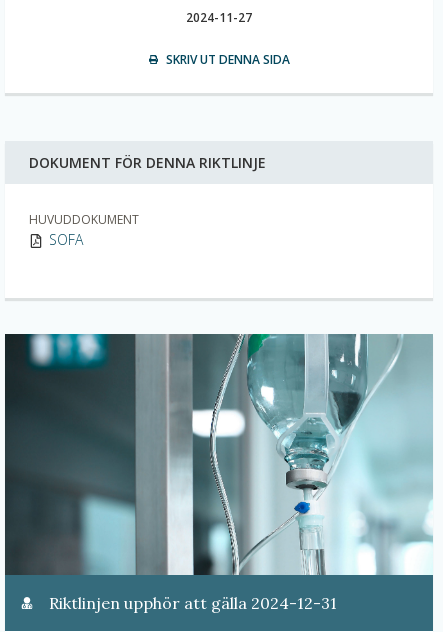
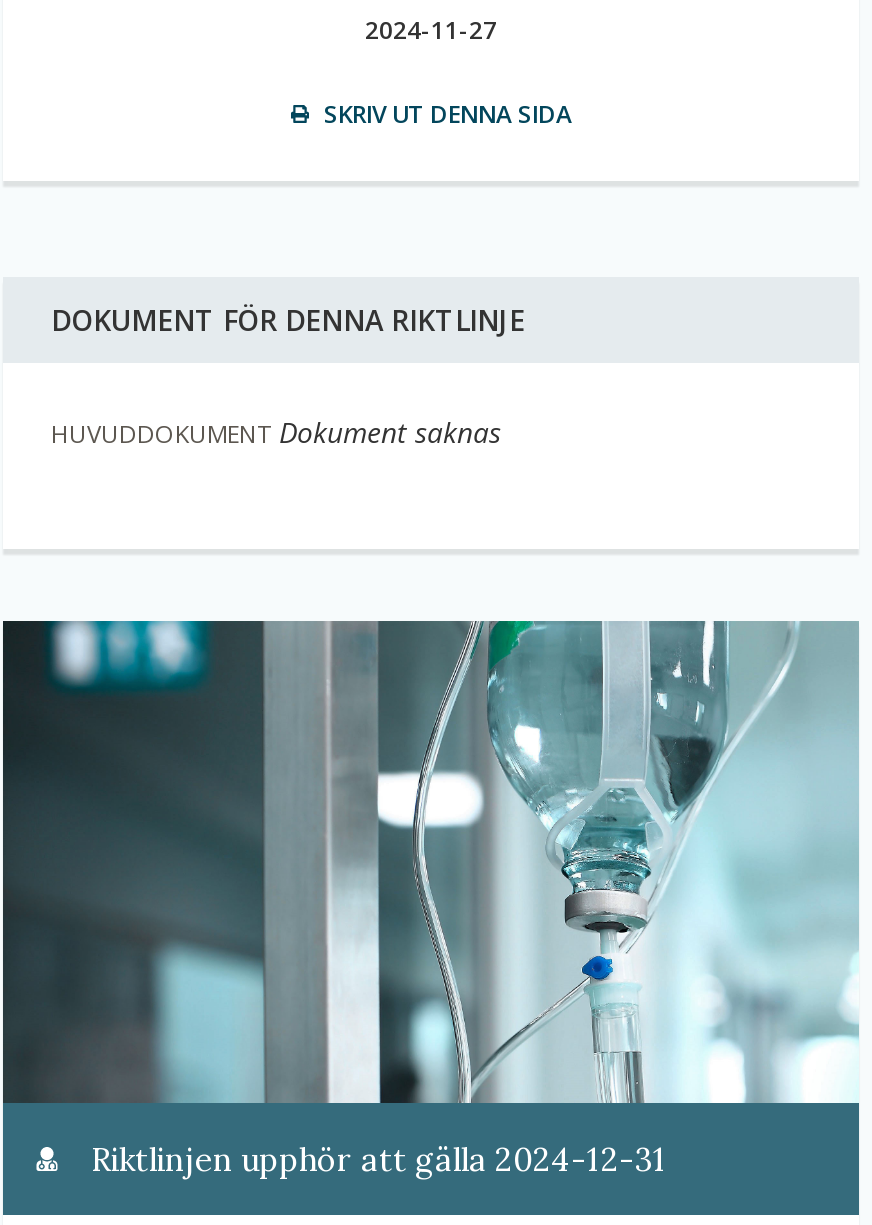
[29,211,139,249] HUVUDDOKUMENT | SOFA -> [51,413,501,451] HUVUDDOKUMENT Dokument saknas

